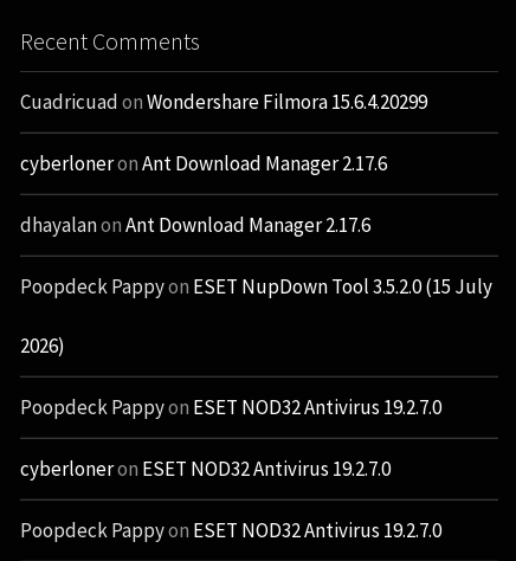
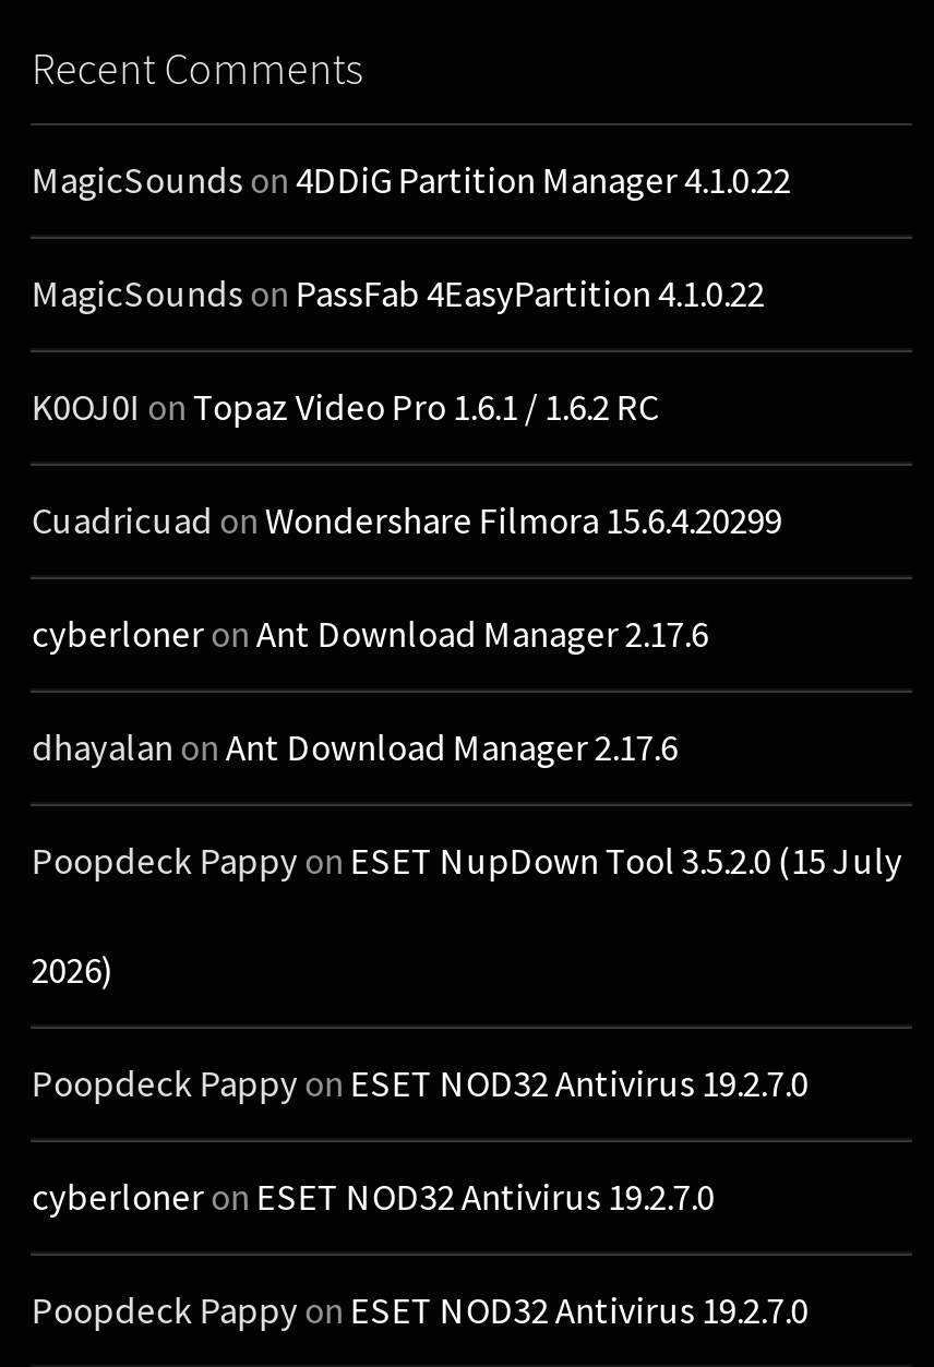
none -> [31,155,791,430] MagicSounds on 4DDiG Partition Manager 4.1.0.22 | MagicSounds on PassFab 4EasyPartition 4.1.0.22 | K0OJ0I on Topaz Video Pro 1.6.1 / 1.6.2 RC

